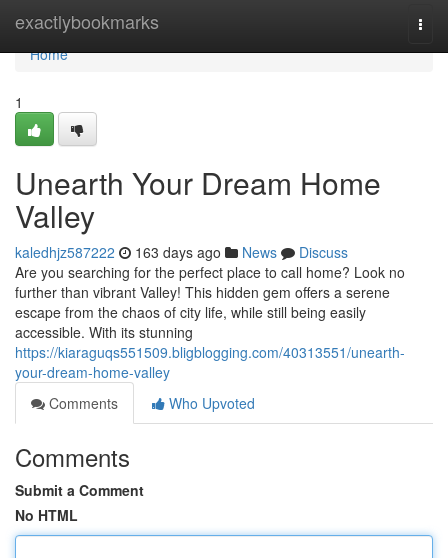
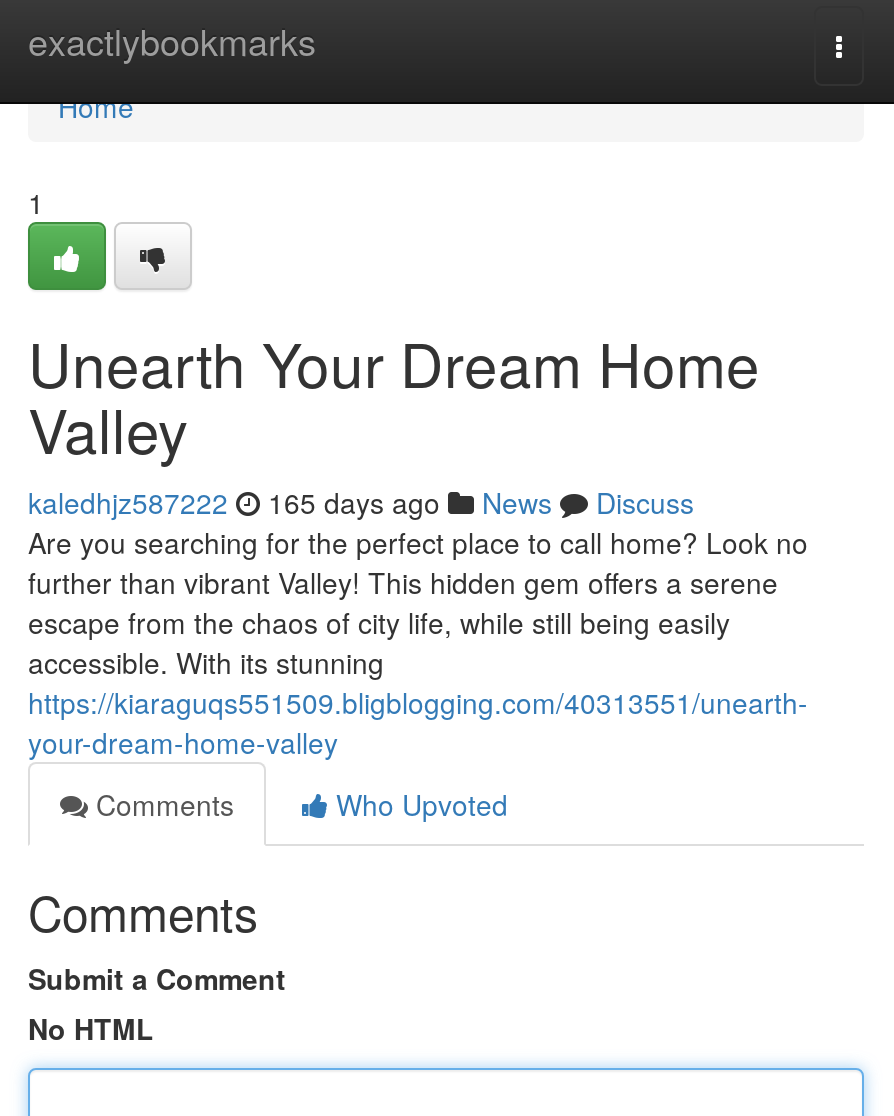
[15,242,348,262] kaledhjz587222 163 days ago News Discuss -> [28,482,694,522] kaledhjz587222 165 days ago News Discuss

